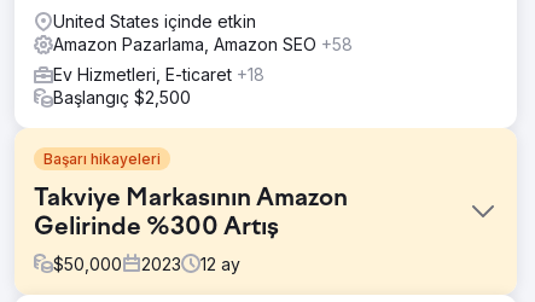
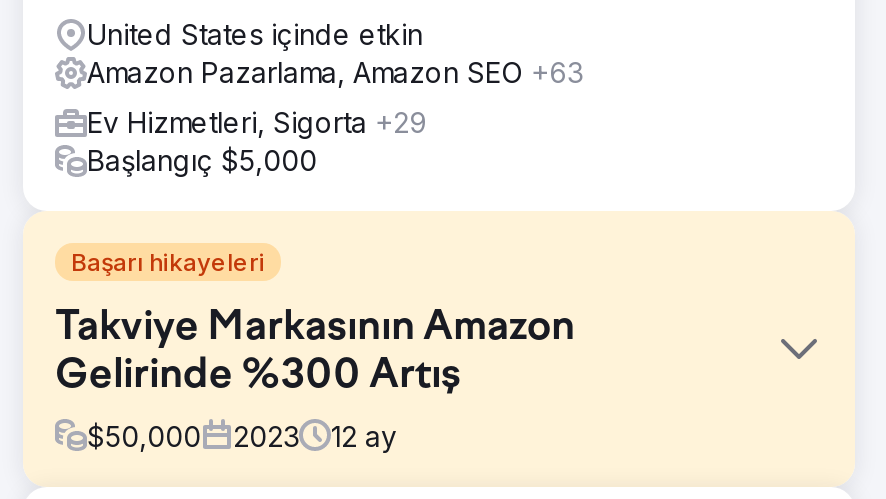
[53,33,353,54] Amazon Pazarlama, Amazon SEO +58 -> [87,54,583,88] Amazon Pazarlama, Amazon SEO +63
[53,64,264,84] Ev Hizmetleri, E-ticaret +18 -> [87,104,427,138] Ev Hizmetleri, Sigorta +29
[53,86,191,107] Başlangıç $2,500 -> [87,142,317,176] Başlangıç $5,000

